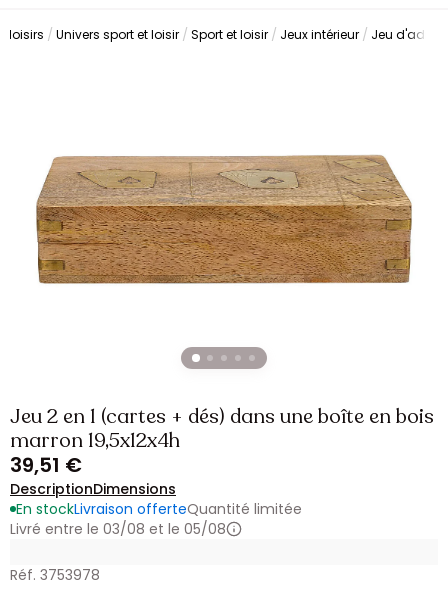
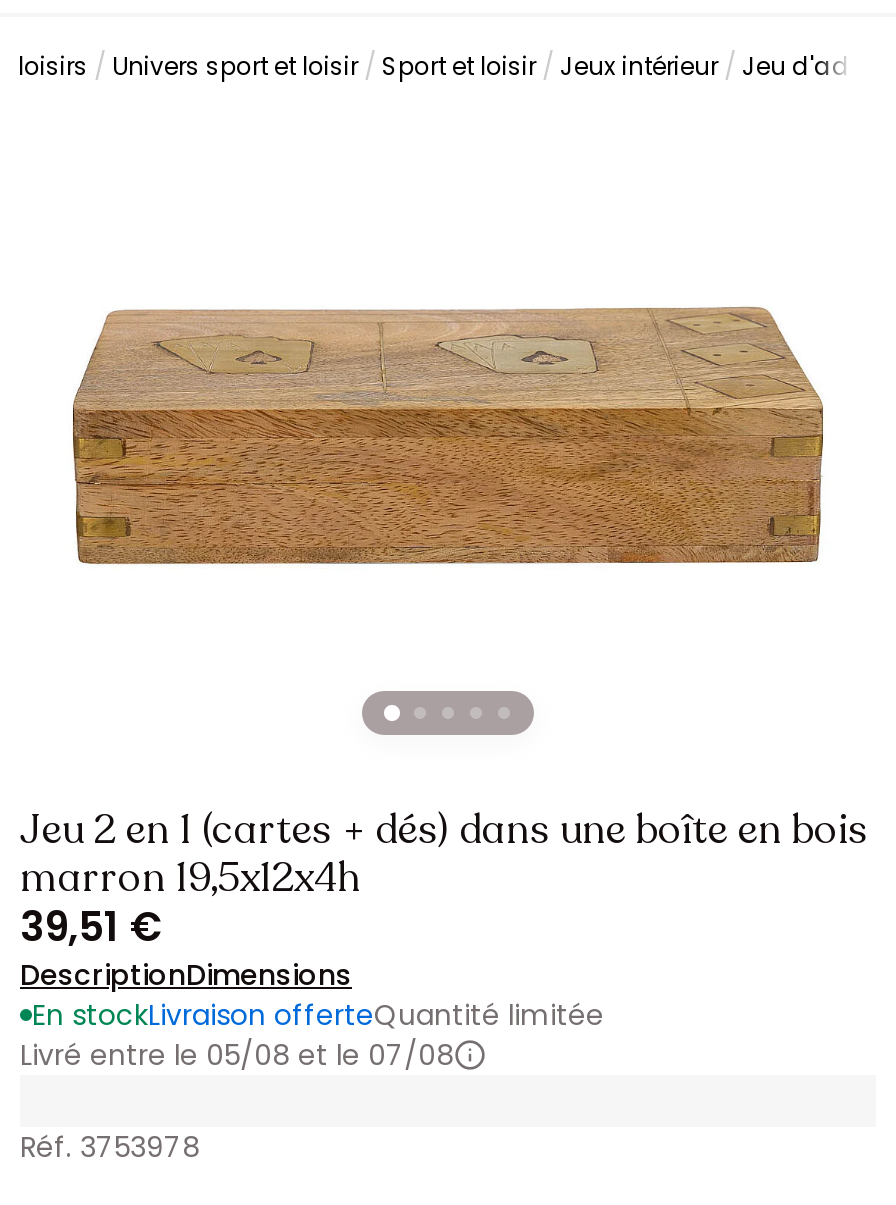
[10,519,226,539] Livré entre le 03/08 et le 05/08 -> [20,1034,454,1074] Livré entre le 05/08 et le 07/08

